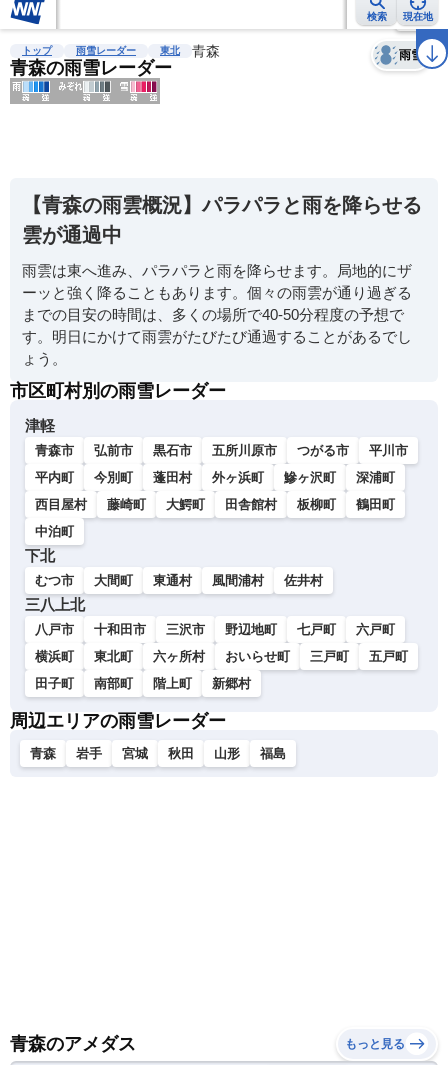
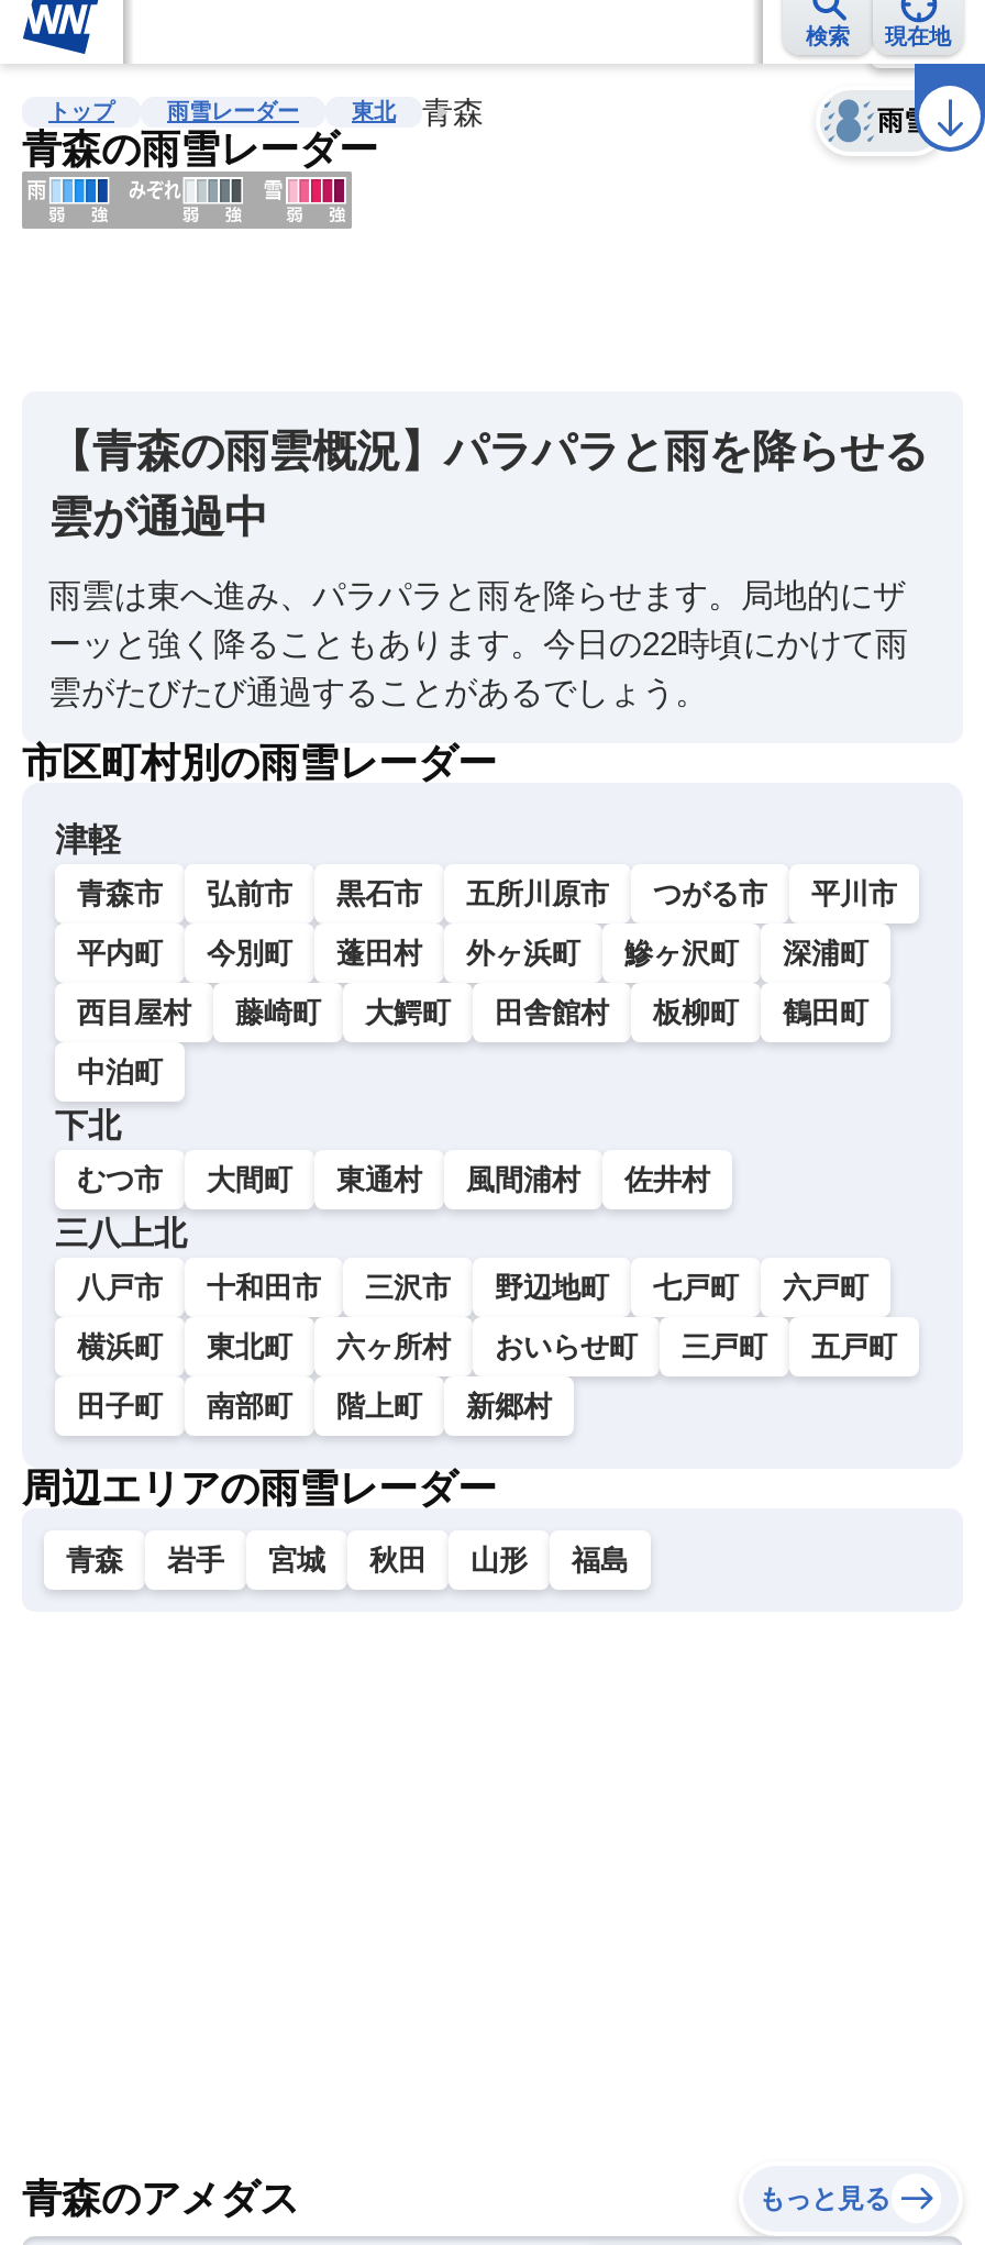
[22,284,412,367] ーッと強く降ることもあります。個々の雨雲が通り過ぎる | までの目安の時間は、多くの場所で40-50分程度の予想で | す。明日にかけて雨雲がたびたび通過することがあるでし | ょう。 -> [48,624,908,710] ーッと強く降ることもあります。今日の22時頃にかけて雨 | 雲がたびたび通過することがあるでしょう。

